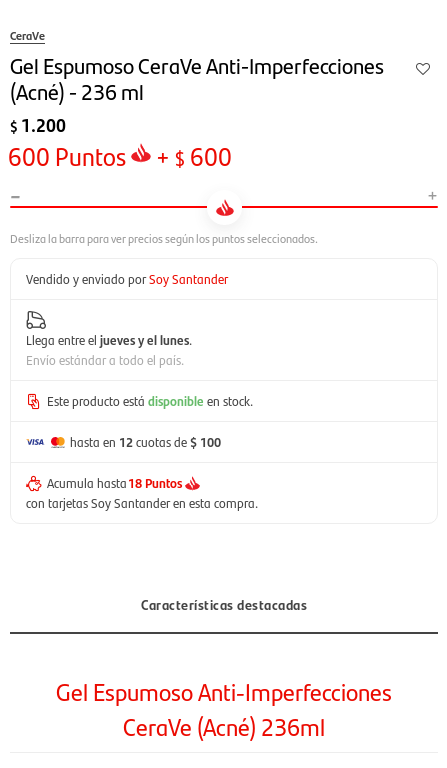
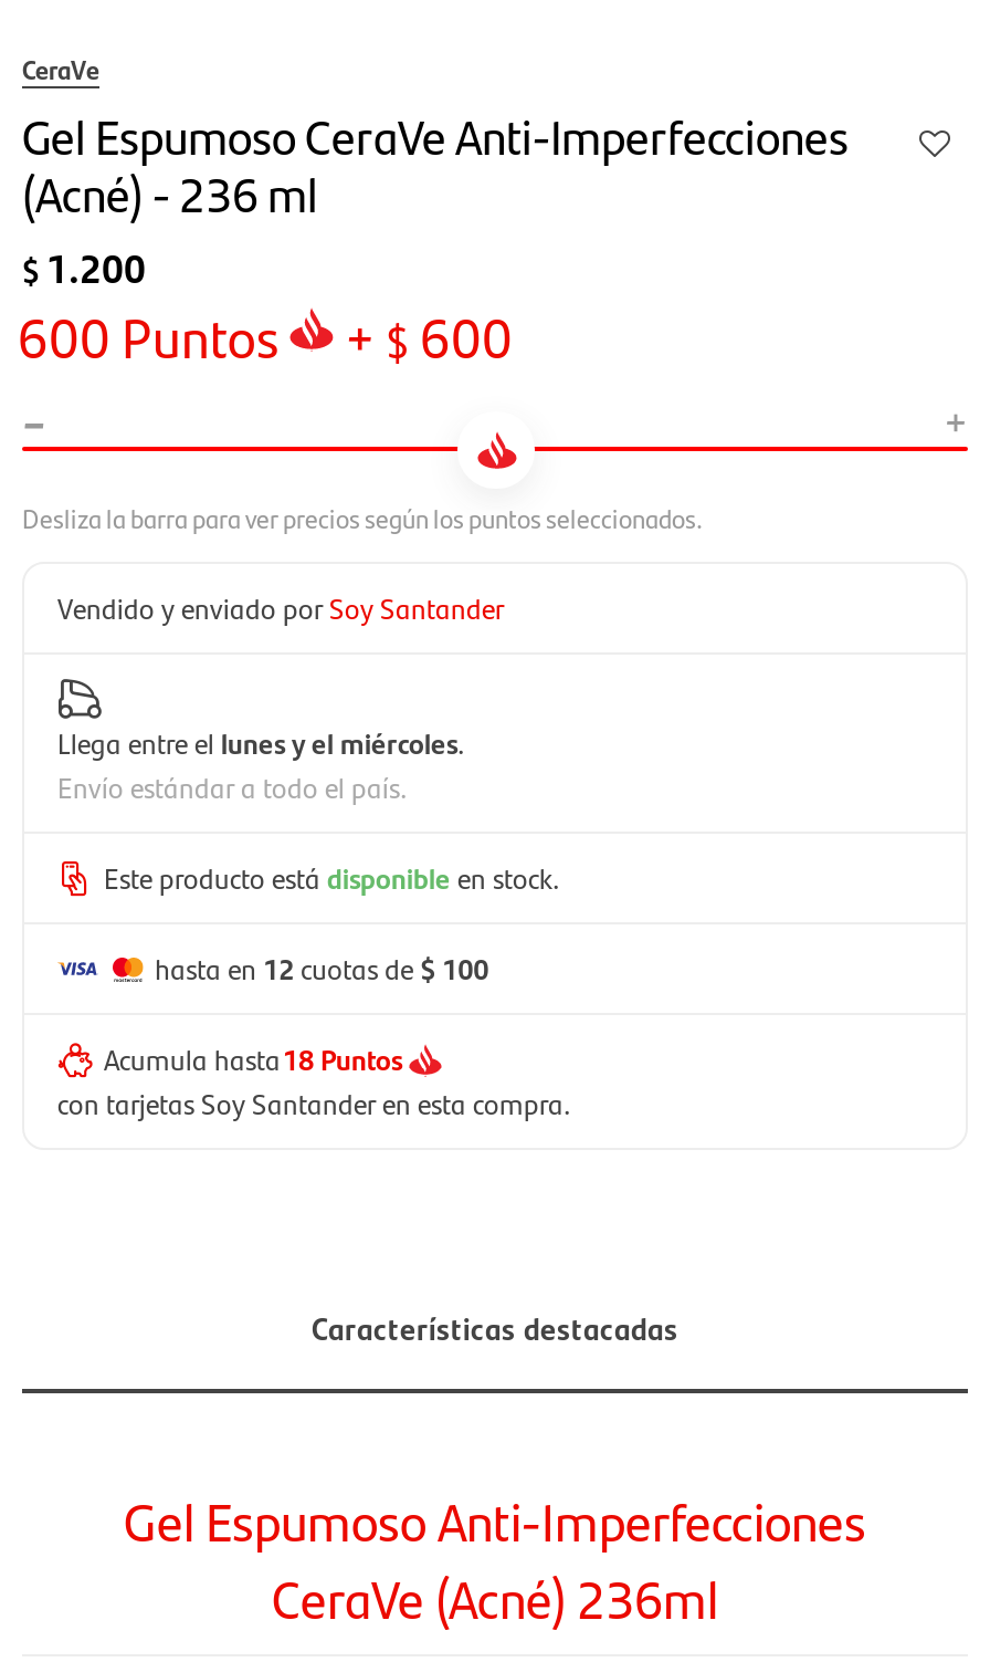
[26,330,192,349] Llega entre el jueves y el lunes. -> [57,721,464,763] Llega entre el lunes y el miércoles.

